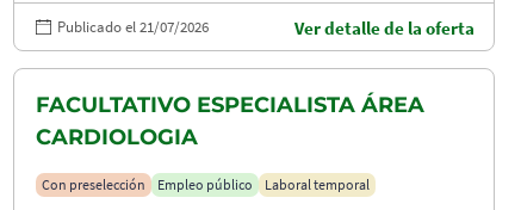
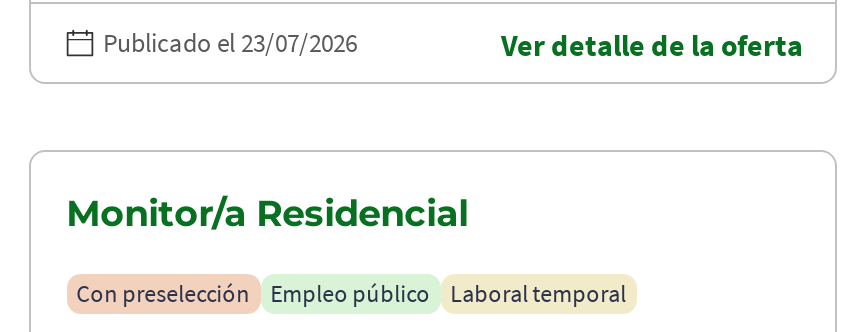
[57,16,209,37] Publicado el 21/07/2026 -> [103,26,357,60] Publicado el 23/07/2026
[35,92,424,151] FACULTATIVO ESPECIALISTA ÁREA | CARDIOLOGIA -> [66,192,468,236] Monitor/a Residencial

